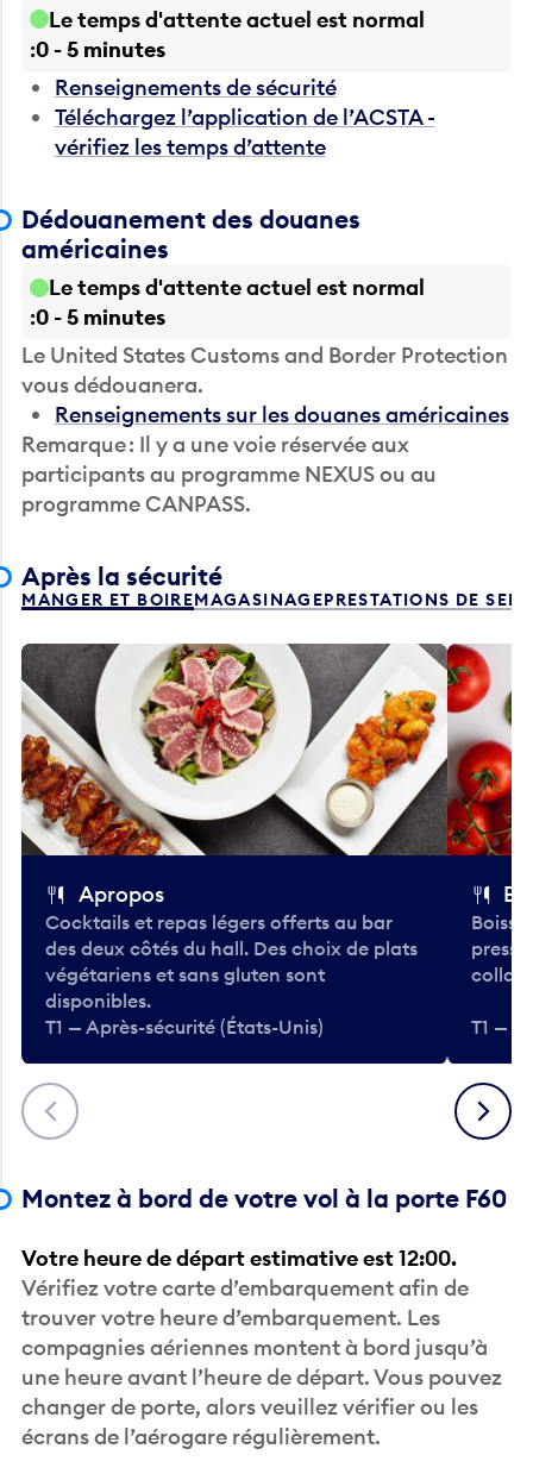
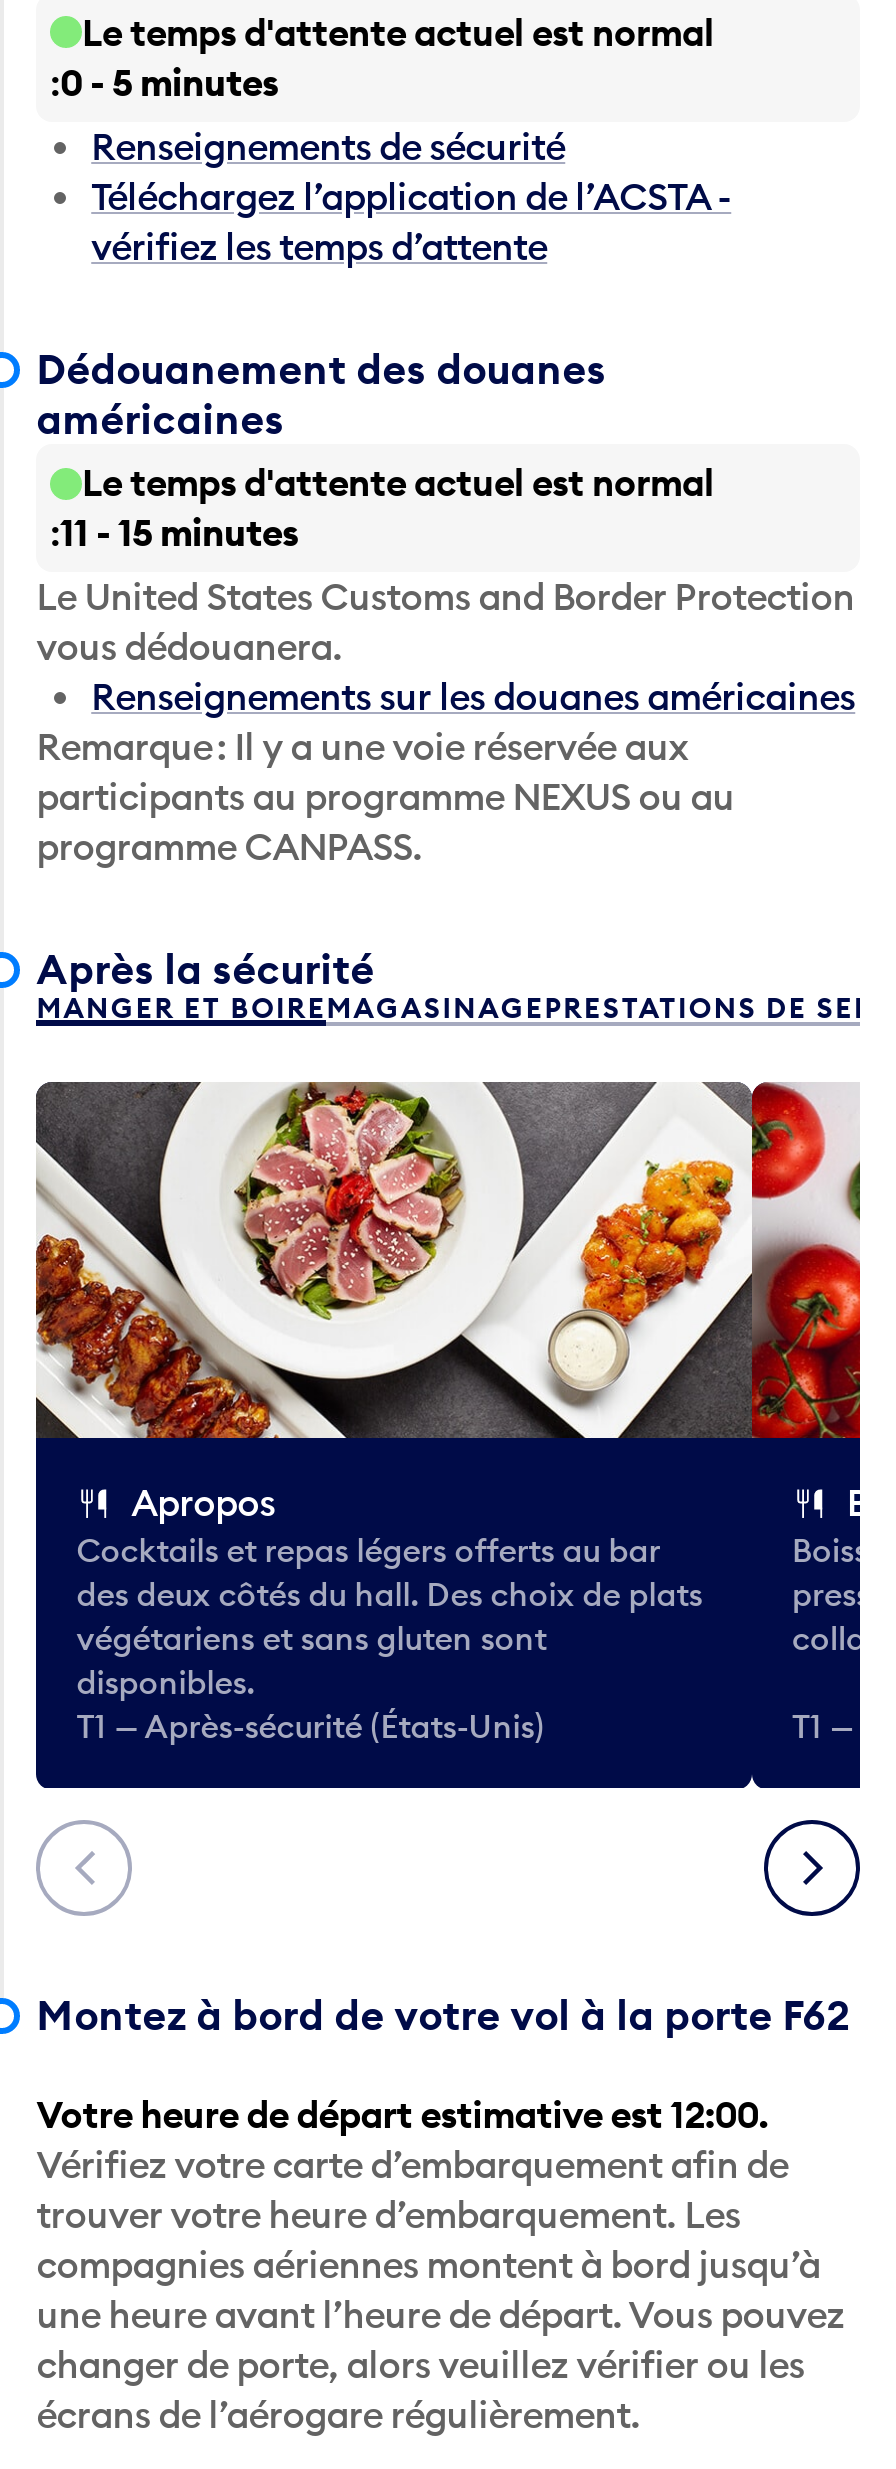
[36,303,165,331] 0 - 5 minutes -> [60,510,298,556] 11 - 15 minutes
[22,1182,507,1215] Montez à bord de votre vol à la porte F60 -> [36,1988,850,2042] Montez à bord de votre vol à la porte F62

